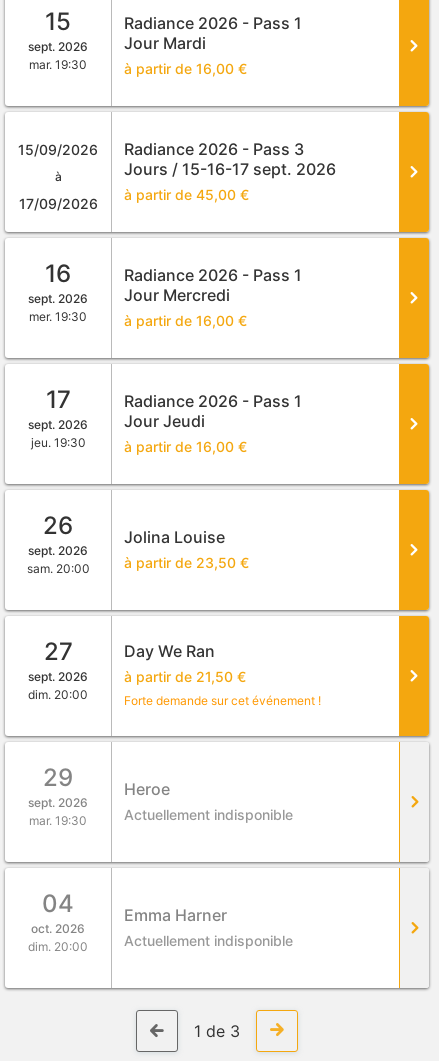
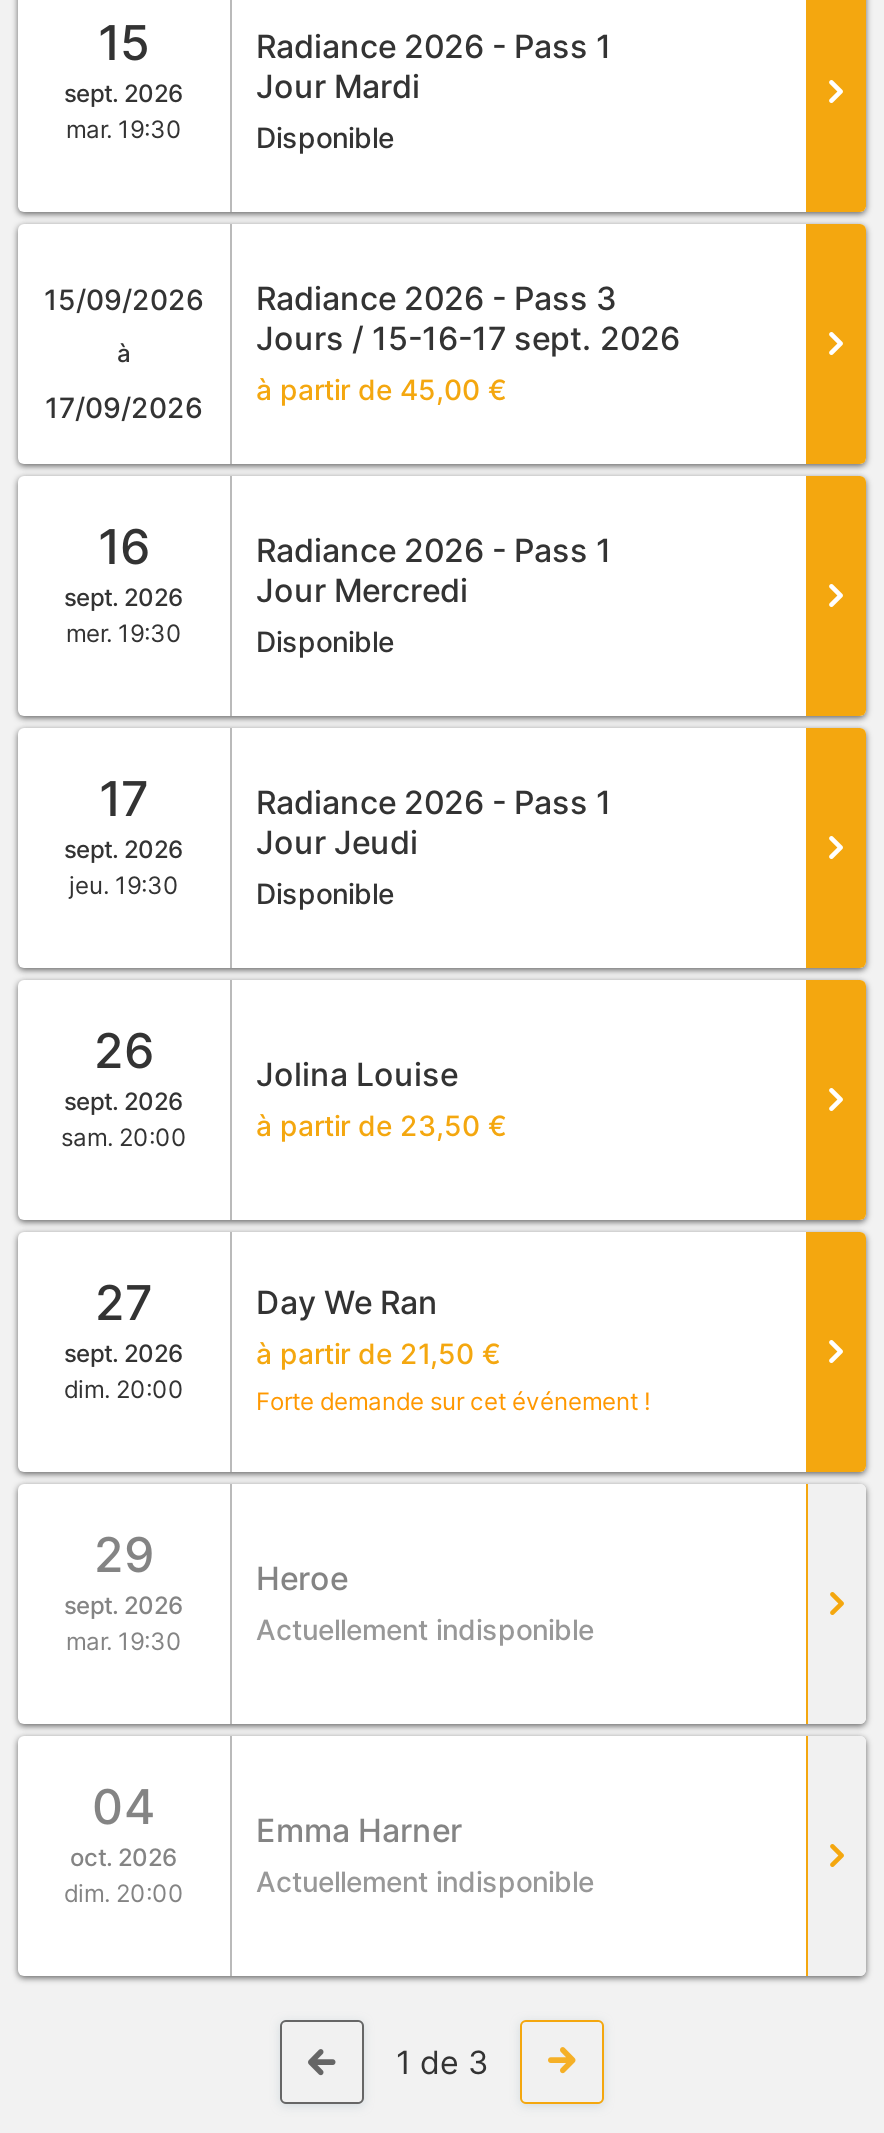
[124,60,247,77] à partir de 16,00 € -> [256,120,394,154] Disponible
[124,312,247,329] à partir de 16,00 € -> [256,624,394,658] Disponible
[124,438,247,455] à partir de 16,00 € -> [256,876,394,910] Disponible

